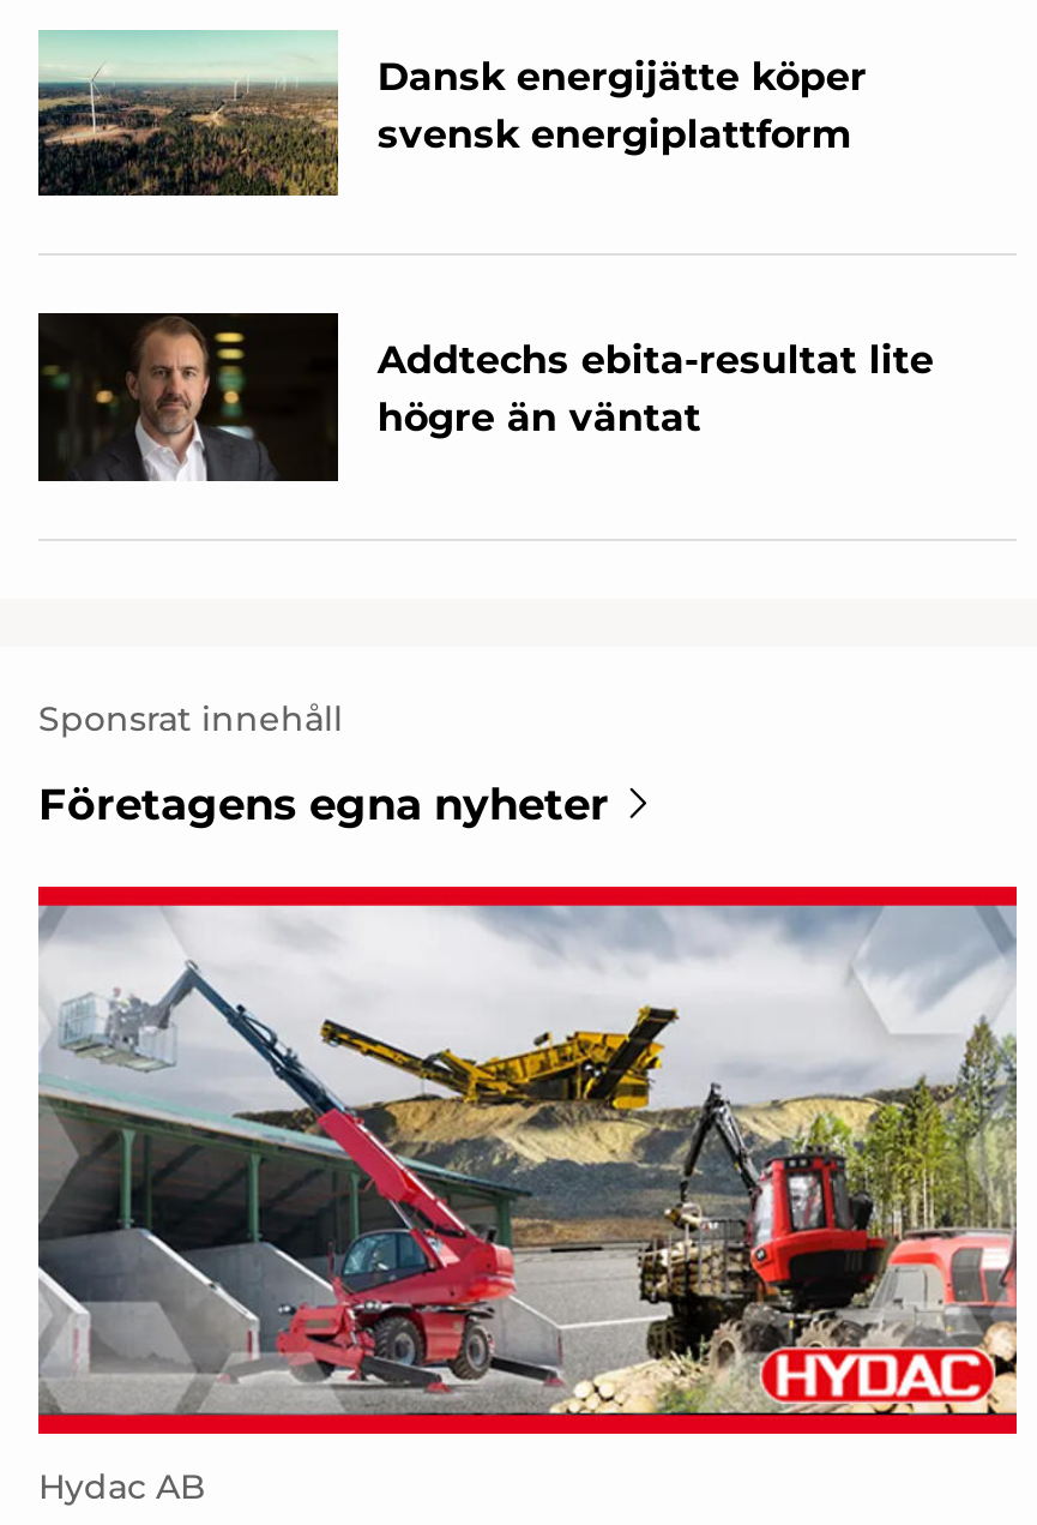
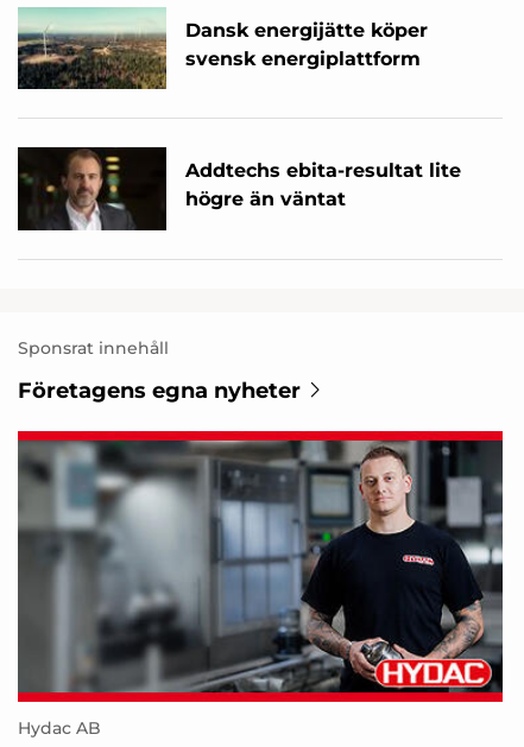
[38,903,1019,1417] [image] -> [17,439,504,694] [image]

